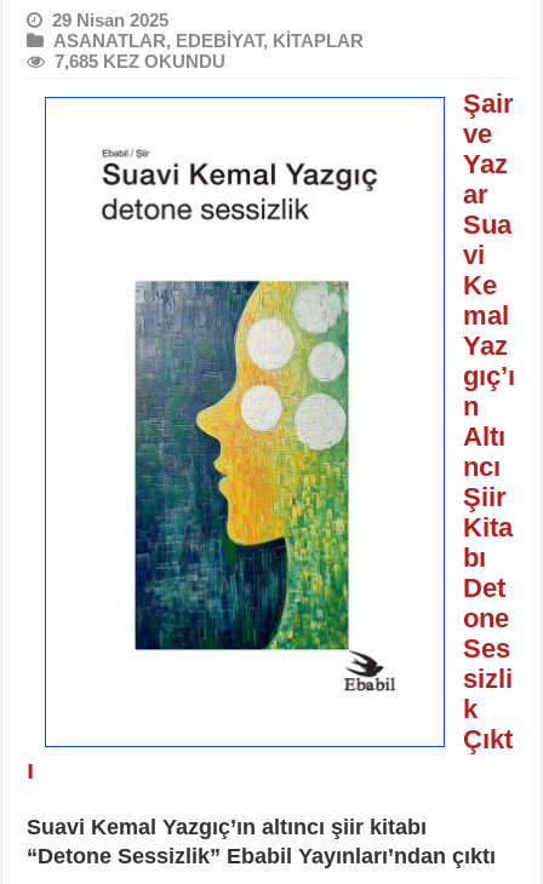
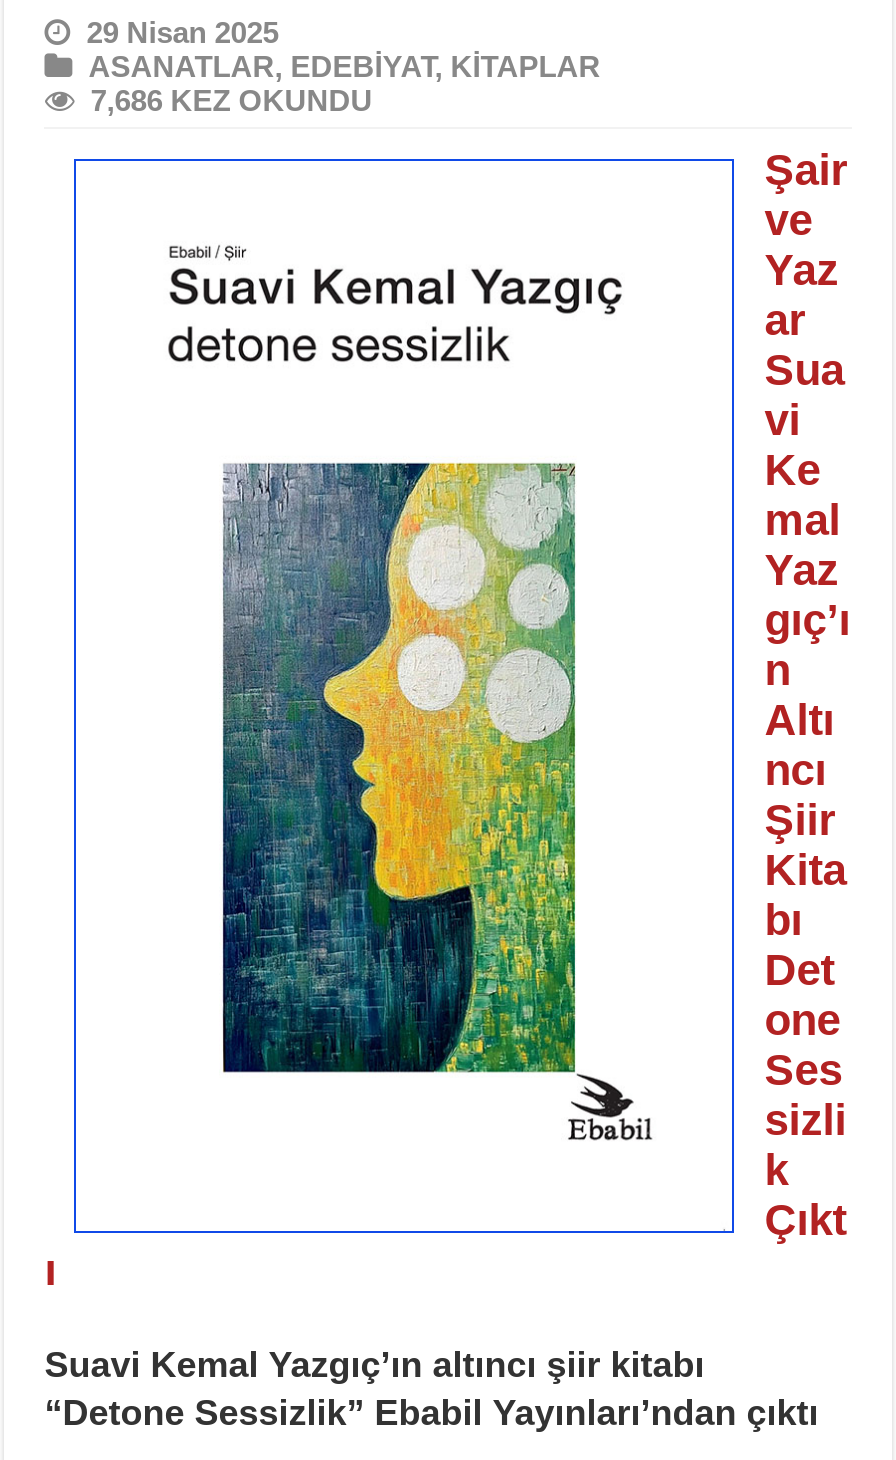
[55,51,226,71] 7,685 KEZ OKUNDU -> [90,83,372,117] 7,686 KEZ OKUNDU

